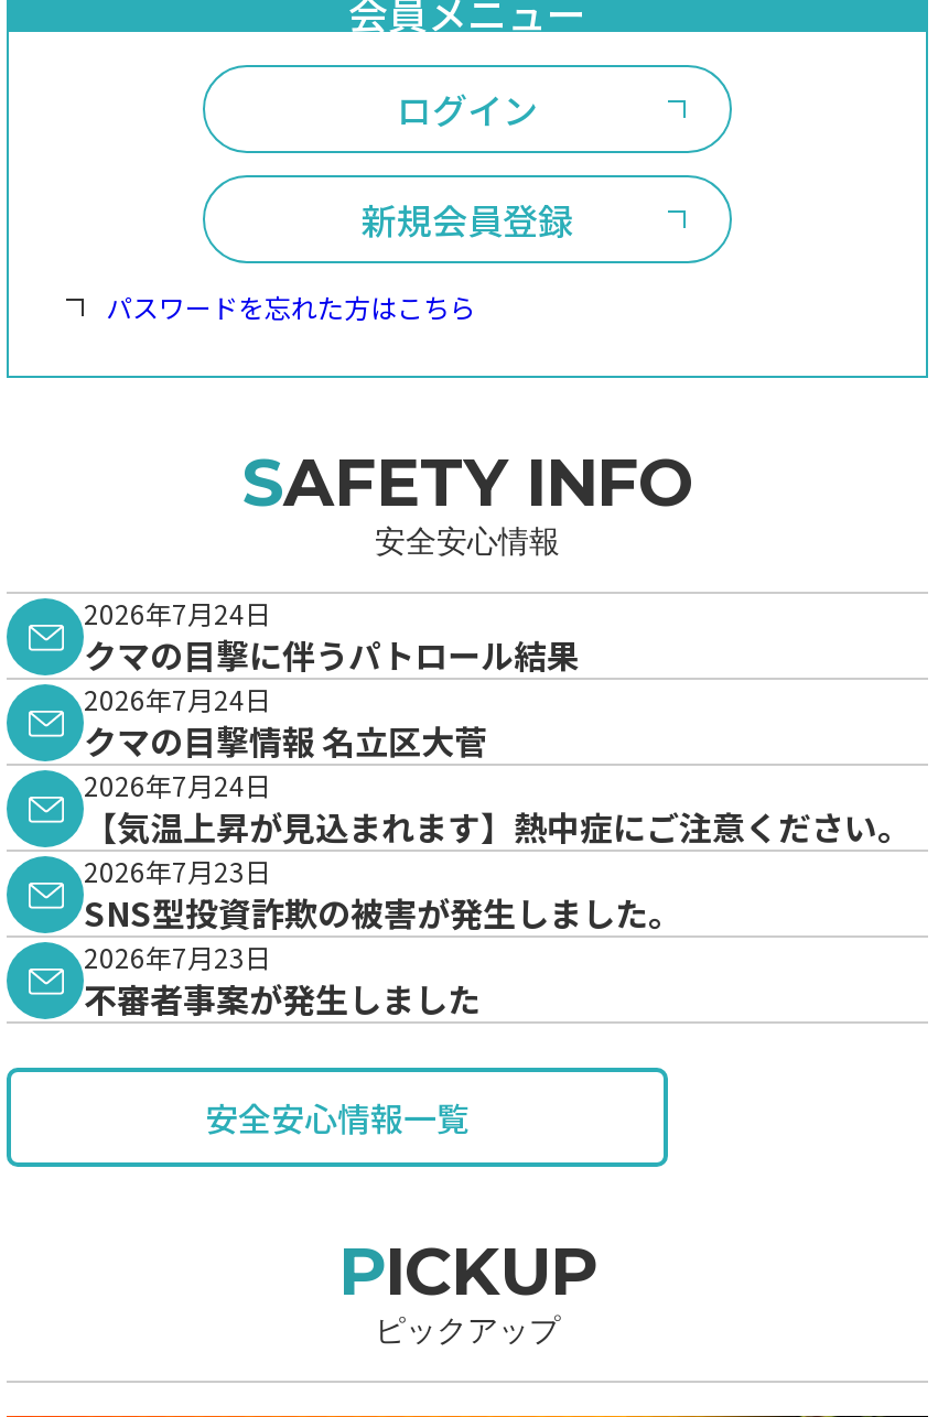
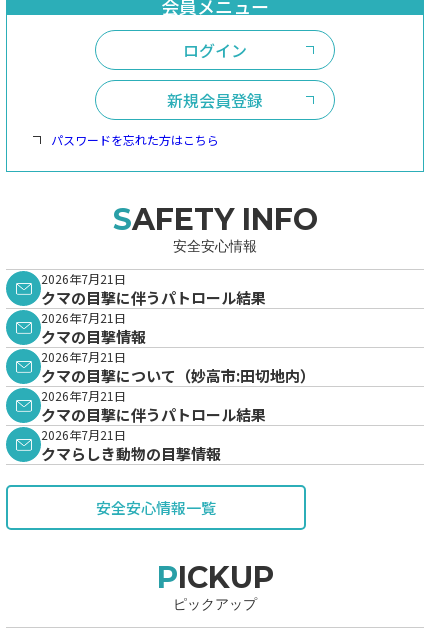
[84,594,271,631] 2026年7月24日 -> [41,269,126,286] 2026年7月21日
[84,680,910,1021] 2026年7月24日 | クマの目撃情報 名立区大菅 | 2026年7月24日 | 【気温上昇が見込まれます】熱中症にご注意ください。 | 2026年7月23日 | SNS型投資詐欺の被害が発生しました。 | 2026年7月23日 | 不審者事案が発生しました -> [41,308,315,463] 2026年7月21日 | クマの目撃情報 | 2026年7月21日 | クマの目撃について（妙高市:田切地内） | 2026年7月21日 | クマの目撃に伴うパトロール結果 | 2026年7月21日 | クマらしき動物の目撃情報

